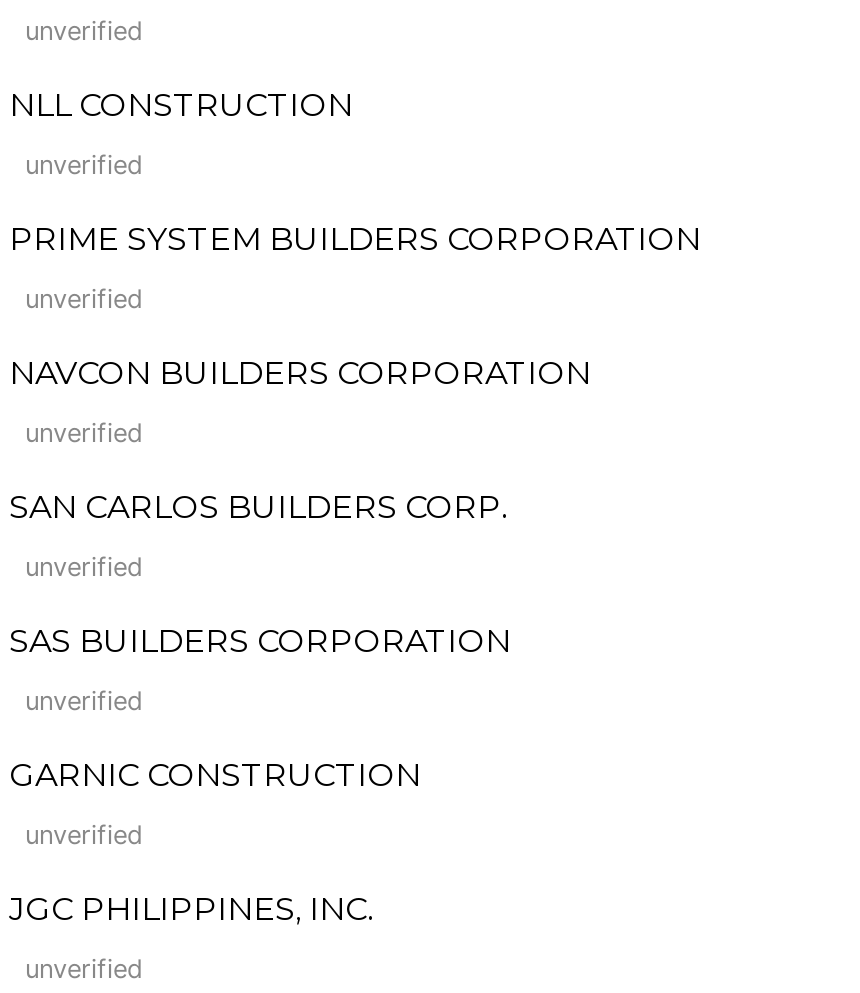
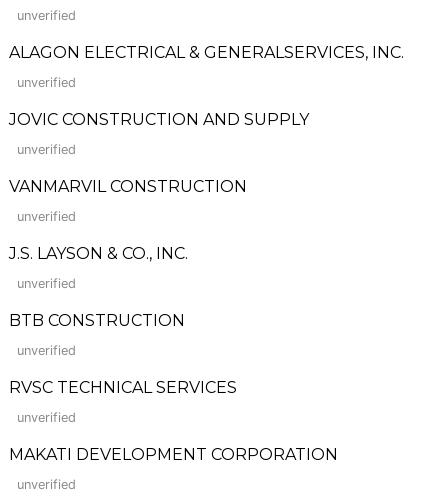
[9,86,353,124] NLL CONSTRUCTION -> [9,43,404,62] ALAGON ELECTRICAL & GENERALSERVICES, INC.
[9,220,701,258] PRIME SYSTEM BUILDERS CORPORATION -> [9,110,309,129] JOVIC CONSTRUCTION AND SUPPLY
[9,354,591,392] NAVCON BUILDERS CORPORATION -> [9,177,247,196] VANMARVIL CONSTRUCTION
[9,488,507,526] SAN CARLOS BUILDERS CORP. -> [9,244,188,263] J.S. LAYSON & CO., INC.
[9,622,511,660] SAS BUILDERS CORPORATION -> [9,311,185,330] BTB CONSTRUCTION
[9,756,421,794] GARNIC CONSTRUCTION -> [9,378,237,397] RVSC TECHNICAL SERVICES
[9,890,373,928] JGC PHILIPPINES, INC. -> [9,445,338,464] MAKATI DEVELOPMENT CORPORATION

